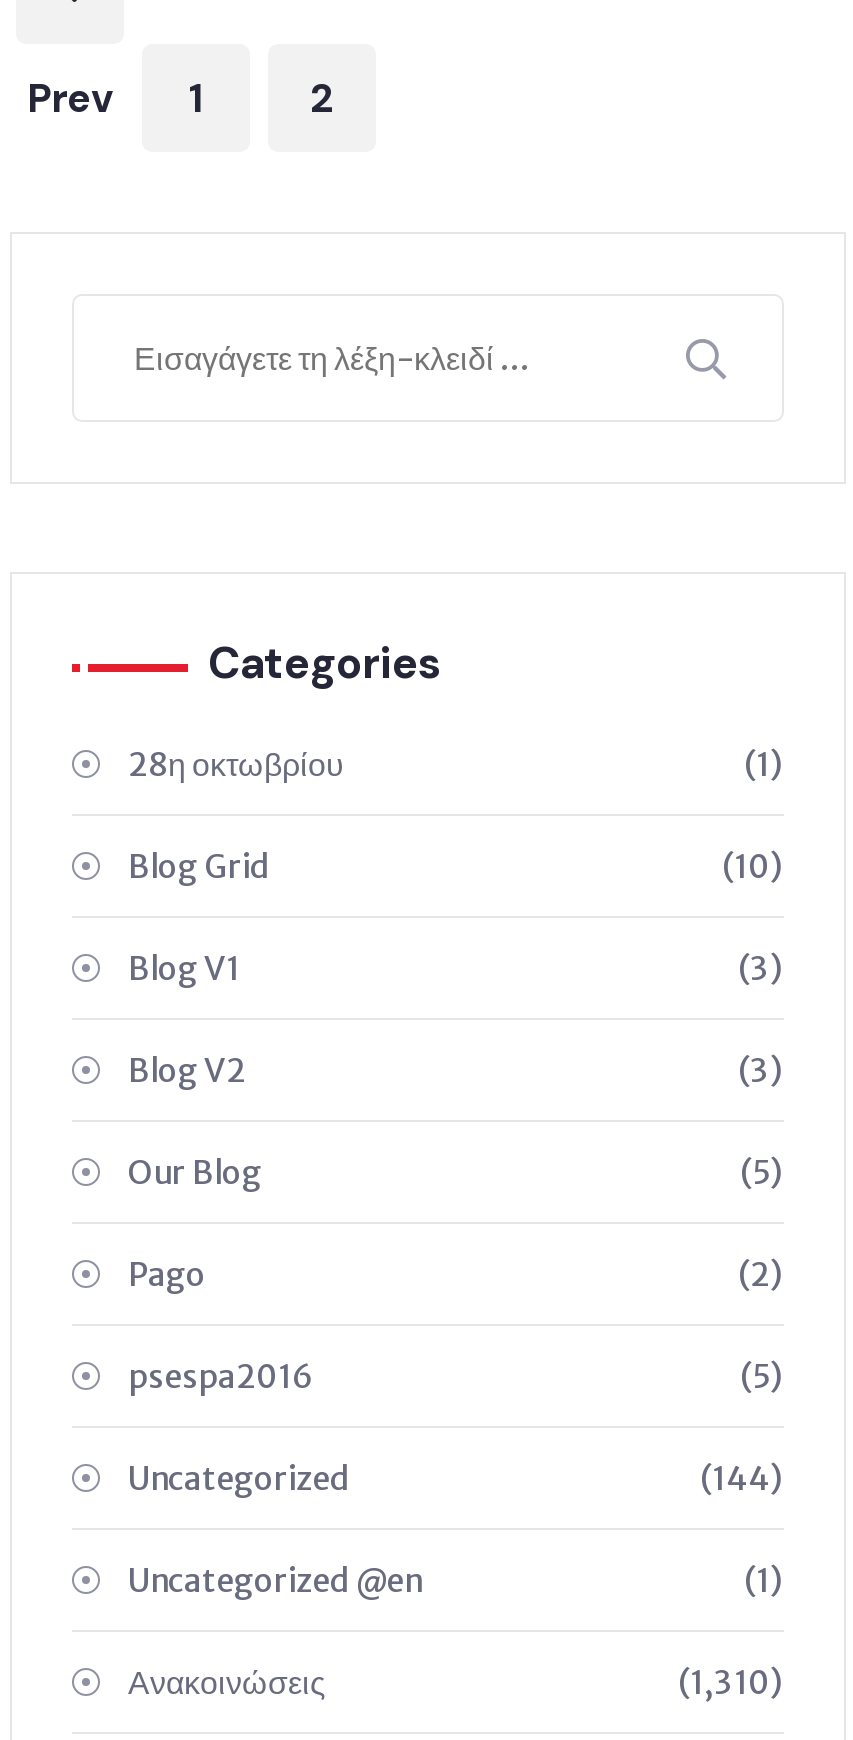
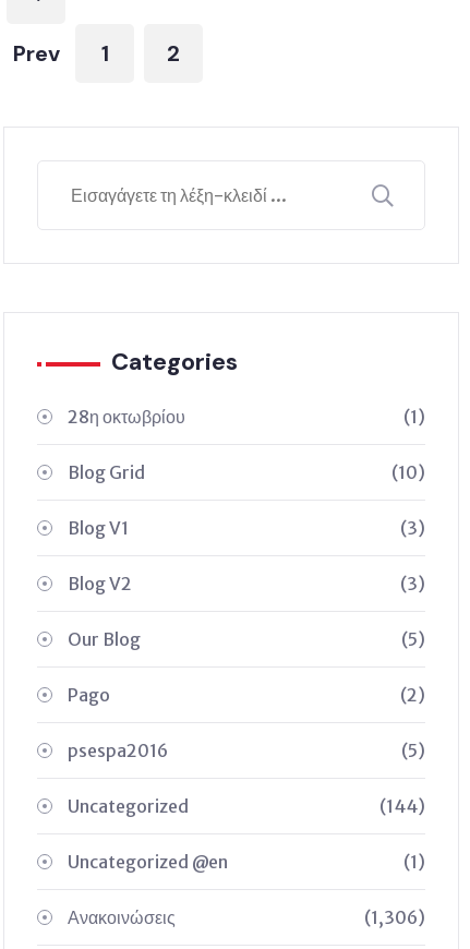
[678,1663,784,1703] (1,310) -> [364,907,425,929] (1,306)

